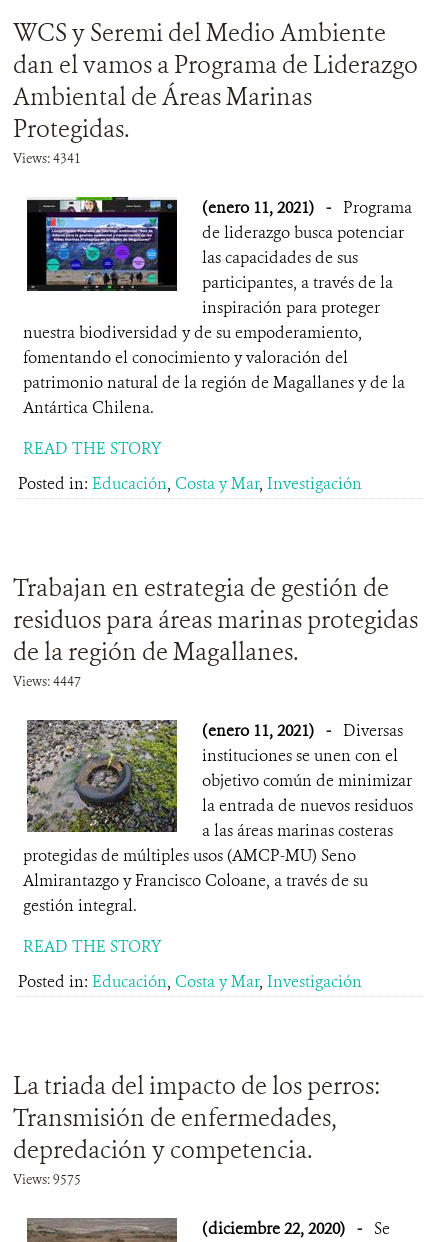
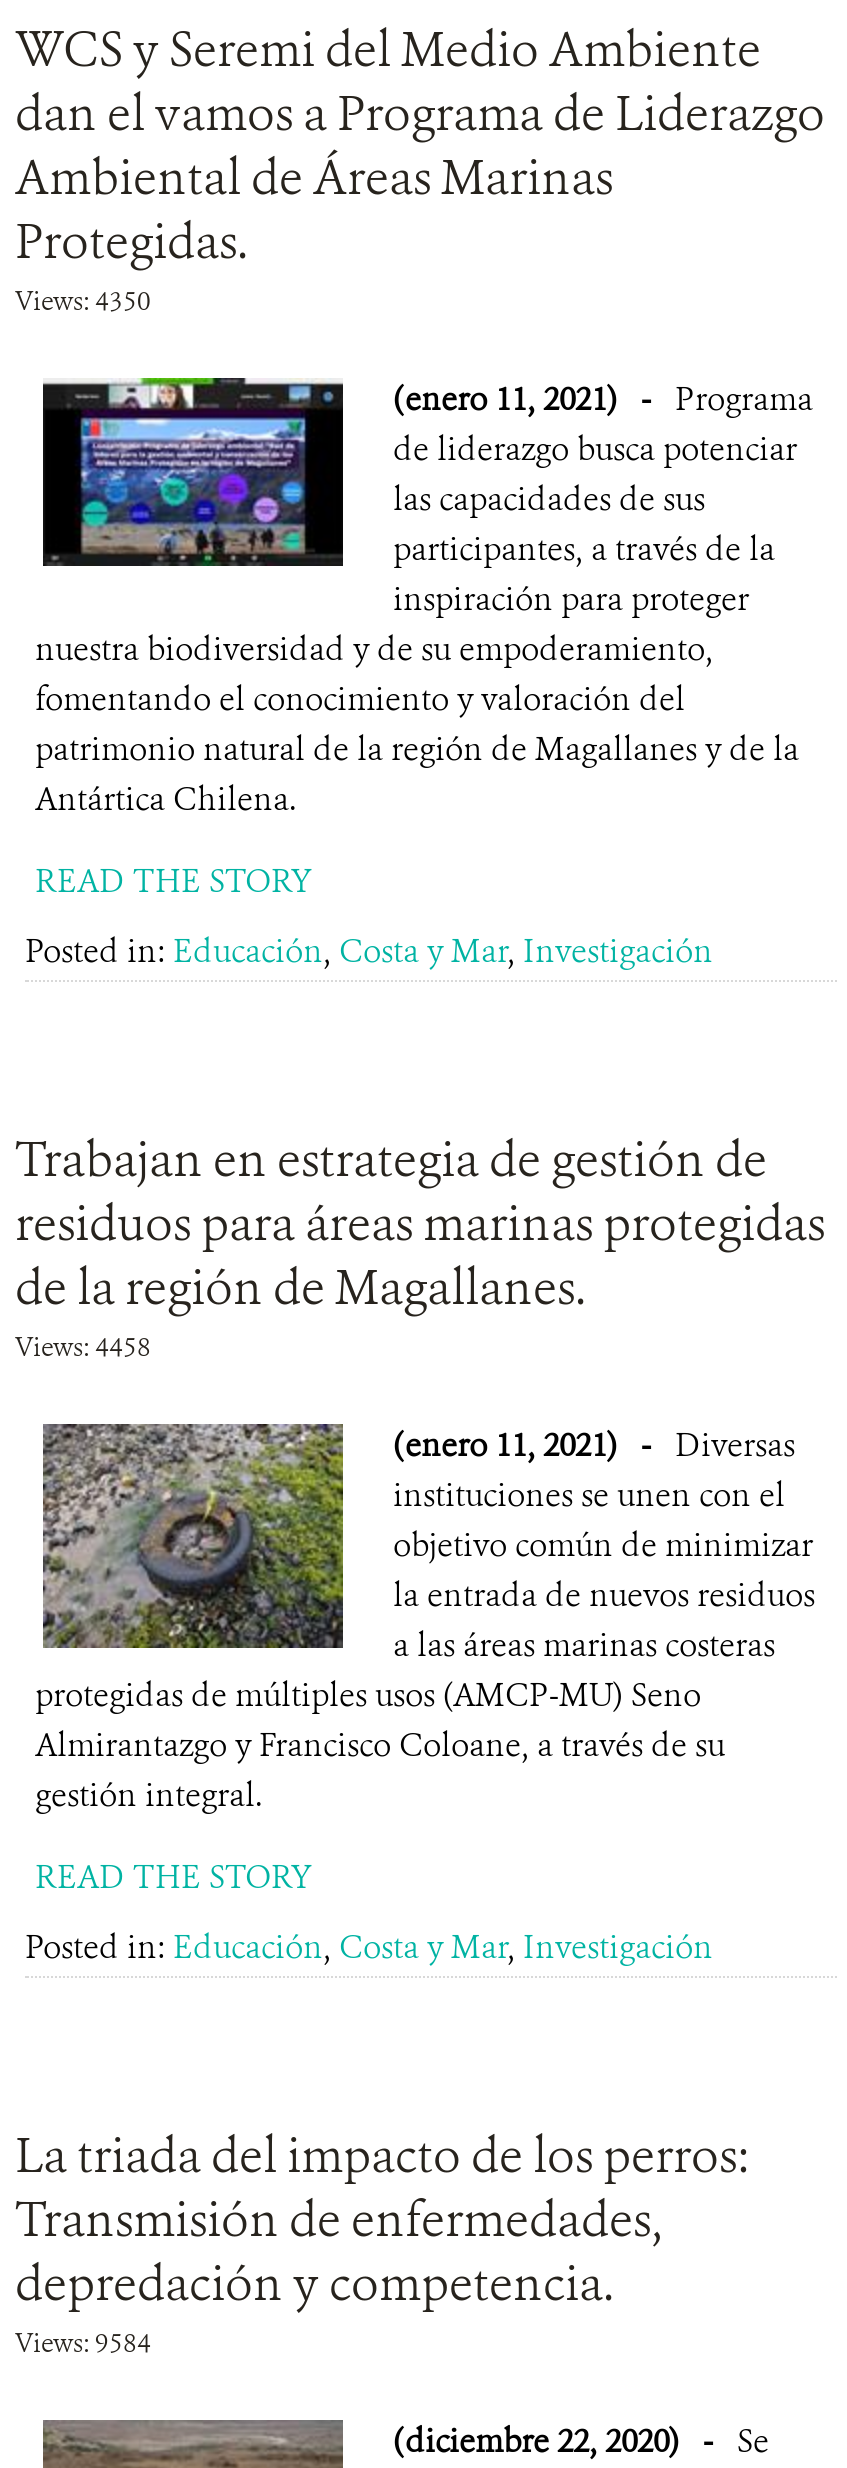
[13,150,81,167] Views: 4341 -> [15,284,151,318] Views: 4350
[13,673,81,690] Views: 4447 -> [15,1330,151,1364] Views: 4458
[13,1171,81,1188] Views: 9575 -> [15,2326,151,2360] Views: 9584

